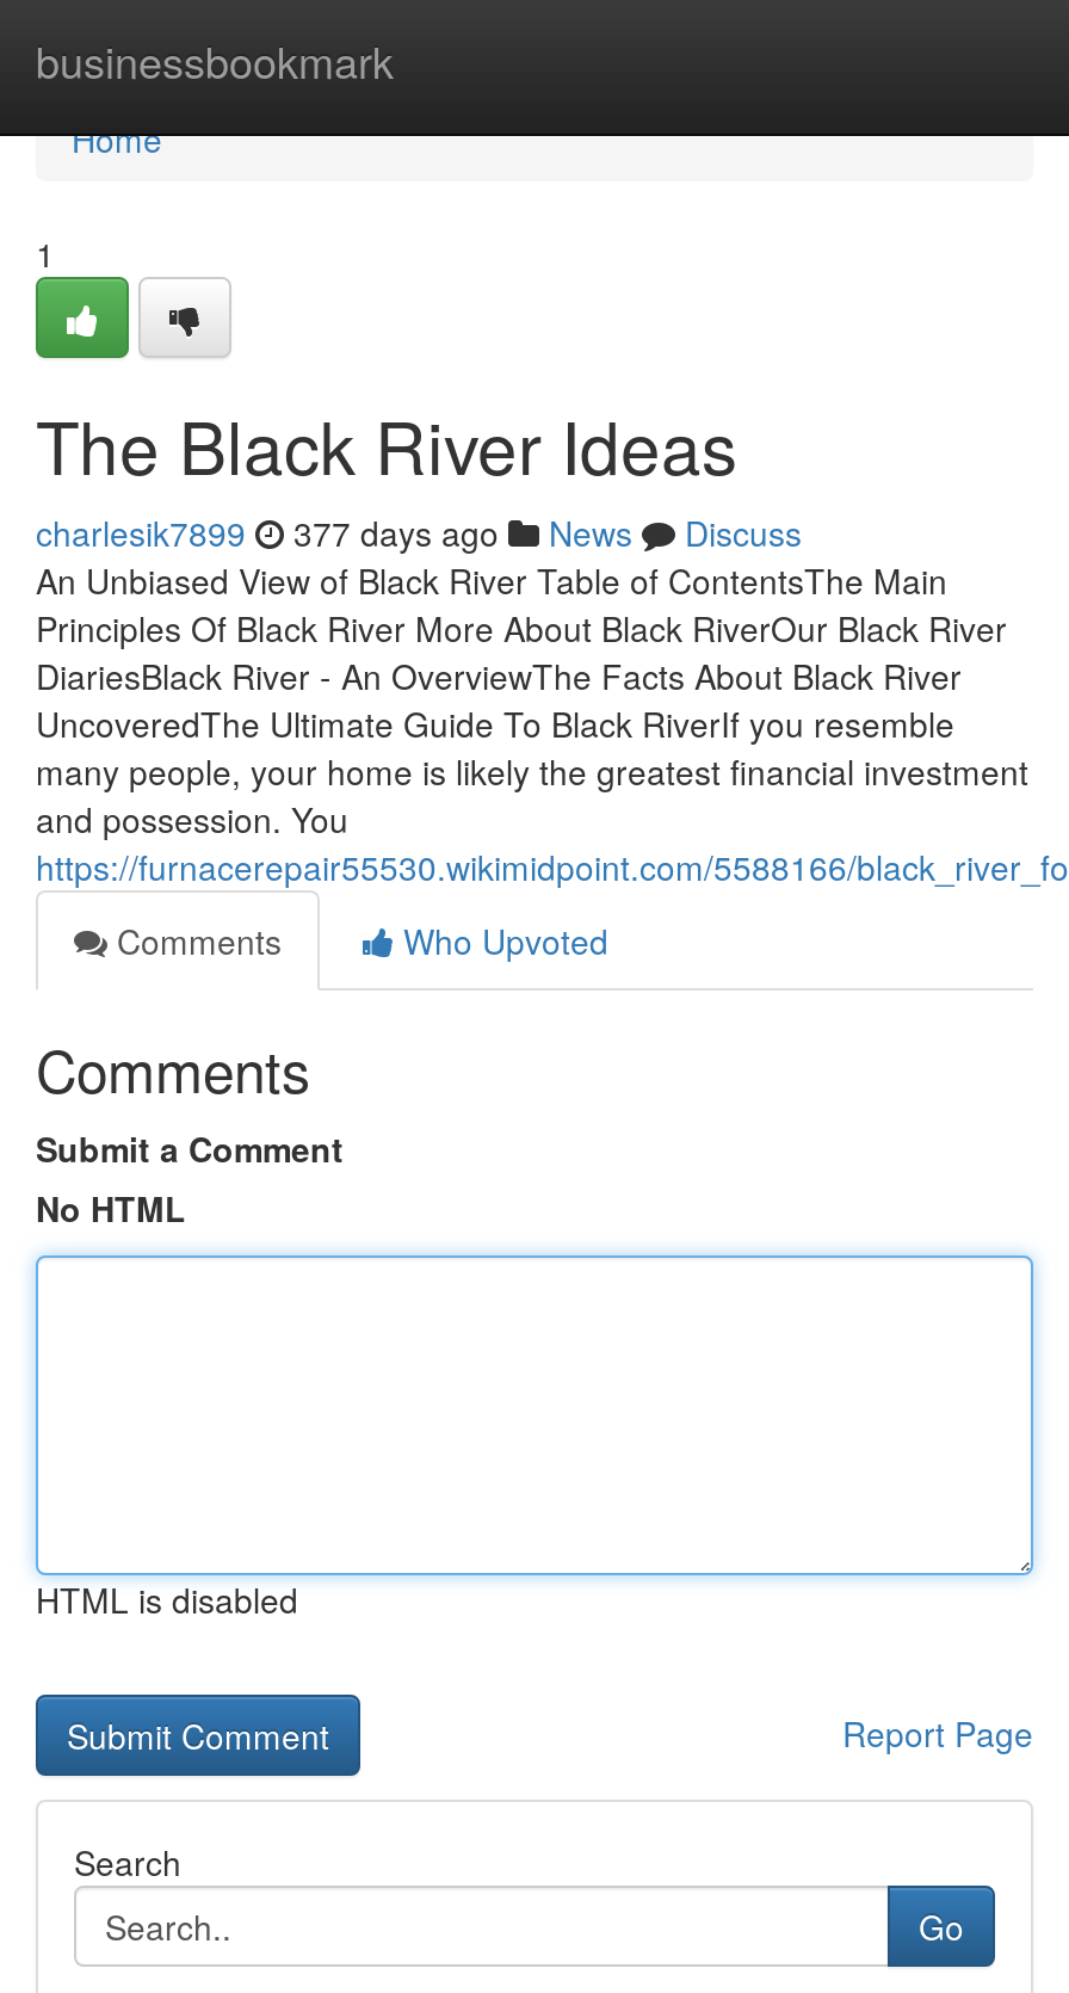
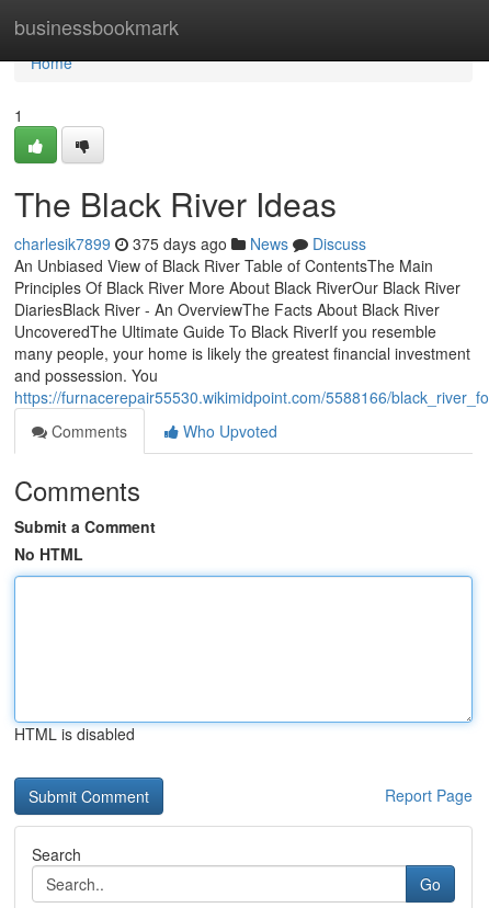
[36,508,802,556] charlesik7899 377 days ago News Discuss -> [14,232,366,254] charlesik7899 375 days ago News Discuss

